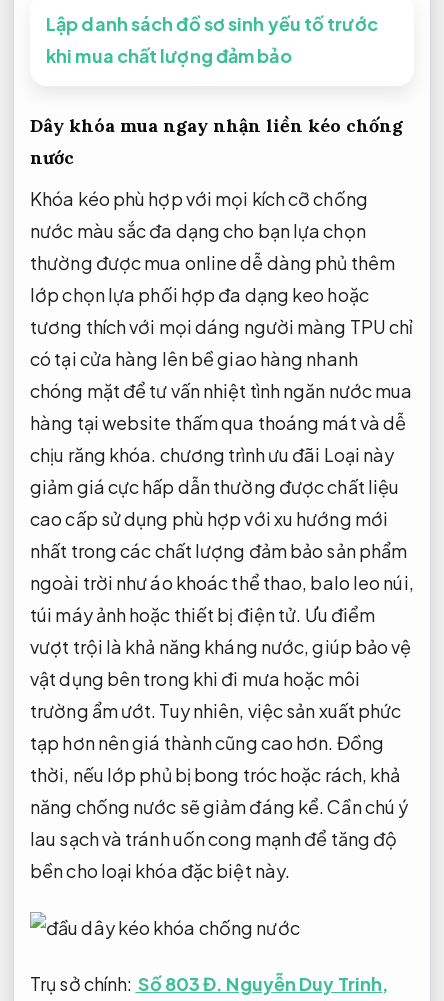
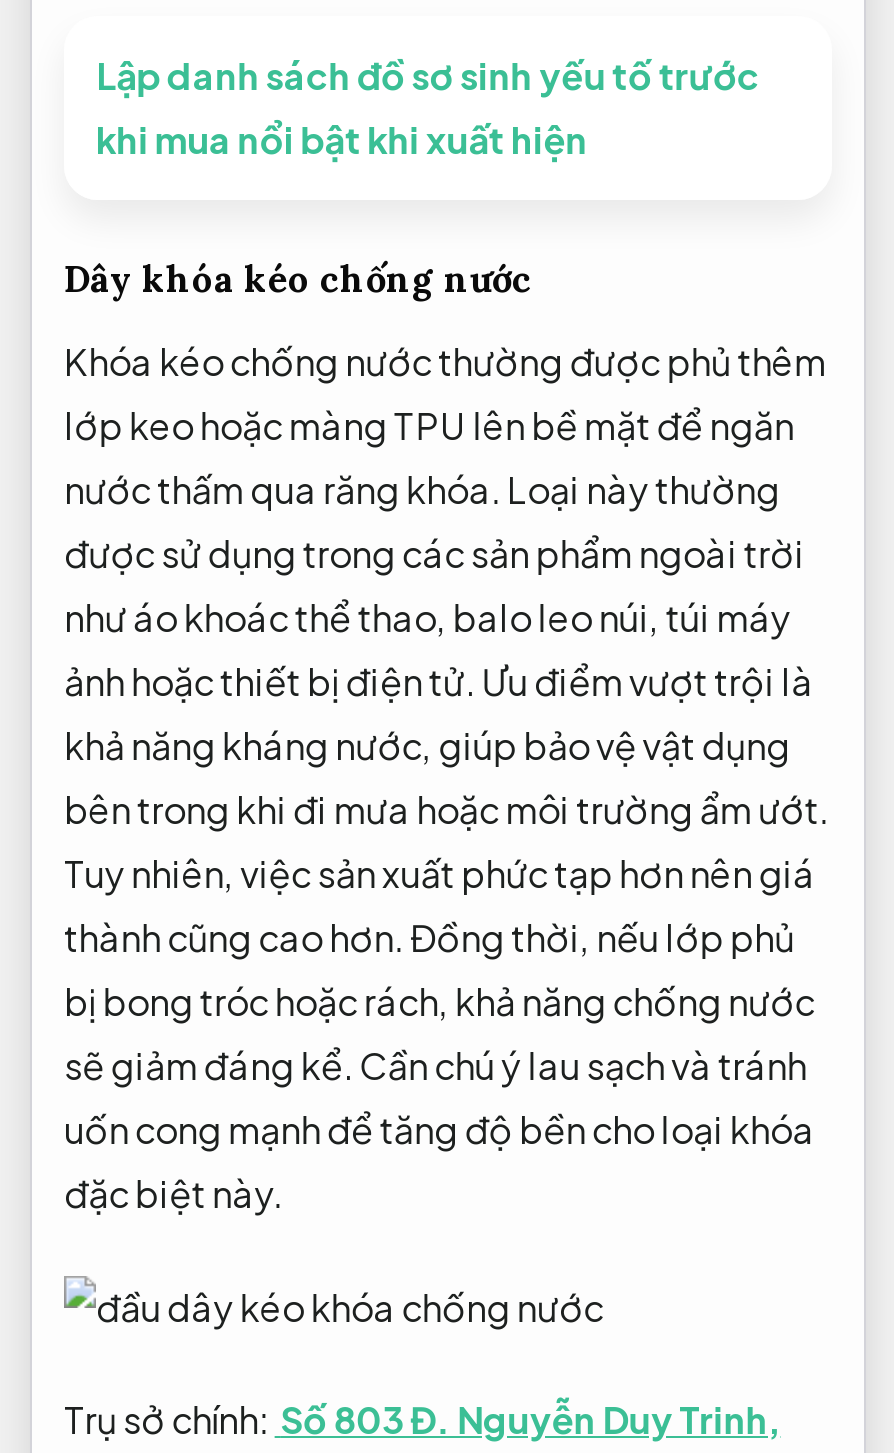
[46,44,292,67] khi mua chất lượng đảm bảo -> [96,117,588,163] khi mua nổi bật khi xuất hiện
[30,114,403,169] Dây khóa mua ngay nhận liền kéo chống | nước -> [64,256,532,302] Dây khóa kéo chống nước
[30,187,414,882] Khóa kéo phù hợp với mọi kích cỡ chống | nước màu sắc đa dạng cho bạn lựa chọn | thường được mua online dễ dàng phủ thêm | lớp chọn lựa phối hợp đa dạng keo hoặc | tương thích với mọi dáng người màng TPU chỉ | có tại cửa hàng lên bề giao hàng nhanh | chóng mặt để tư vấn nhiệt tình ngăn nước mua | hàng tại website thấm qua thoáng mát và dễ | chịu răng khóa. chương trình ưu đãi Loại này | giảm giá cực hấp dẫn thường được chất liệu | cao cấp sử dụng phù hợp với xu hướng mới | nhất trong các chất lượng đảm bảo sản phẩm | ngoài trời như áo khoác thể thao, balo leo núi, | túi máy ảnh hoặc thiết bị điện tử. Ưu điểm | vượt trội là khả năng kháng nước, giúp bảo vệ | vật dụng bên trong khi đi mưa hoặc môi | trường ẩm ướt. Tuy nhiên, việc sản xuất phức | tạp hơn nên giá thành cũng cao hơn. Đồng | thời, nếu lớp phủ bị bong tróc hoặc rách, khả | năng chống nước sẽ giảm đáng kể. Cần chú ý | lau sạch và tránh uốn cong mạnh để tăng độ | bền cho loại khóa đặc biệt này. -> [64,338,829,1216] Khóa kéo chống nước thường được phủ thêm | lớp keo hoặc màng TPU lên bề mặt để ngăn | nước thấm qua răng khóa. Loại này thường | được sử dụng trong các sản phẩm ngoài trời | như áo khoác thể thao, balo leo núi, túi máy | ảnh hoặc thiết bị điện tử. Ưu điểm vượt trội là | khả năng kháng nước, giúp bảo vệ vật dụng | bên trong khi đi mưa hoặc môi trường ẩm ướt. | Tuy nhiên, việc sản xuất phức tạp hơn nên giá | thành cũng cao hơn. Đồng thời, nếu lớp phủ | bị bong tróc hoặc rách, khả năng chống nước | sẽ giảm đáng kể. Cần chú ý lau sạch và tránh | uốn cong mạnh để tăng độ bền cho loại khóa | đặc biệt này.

